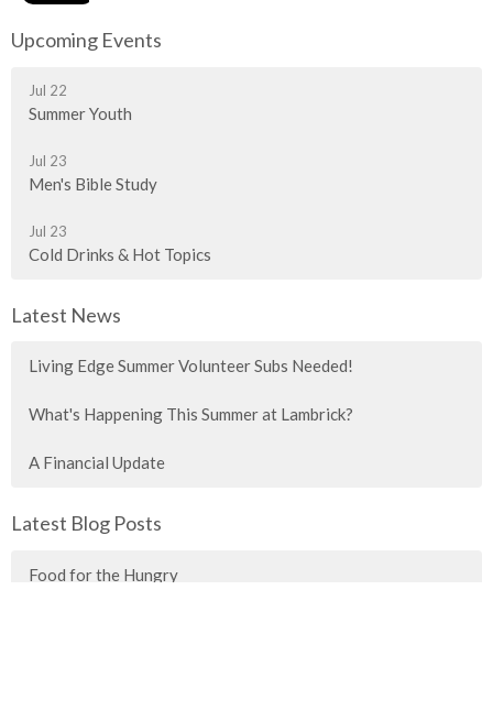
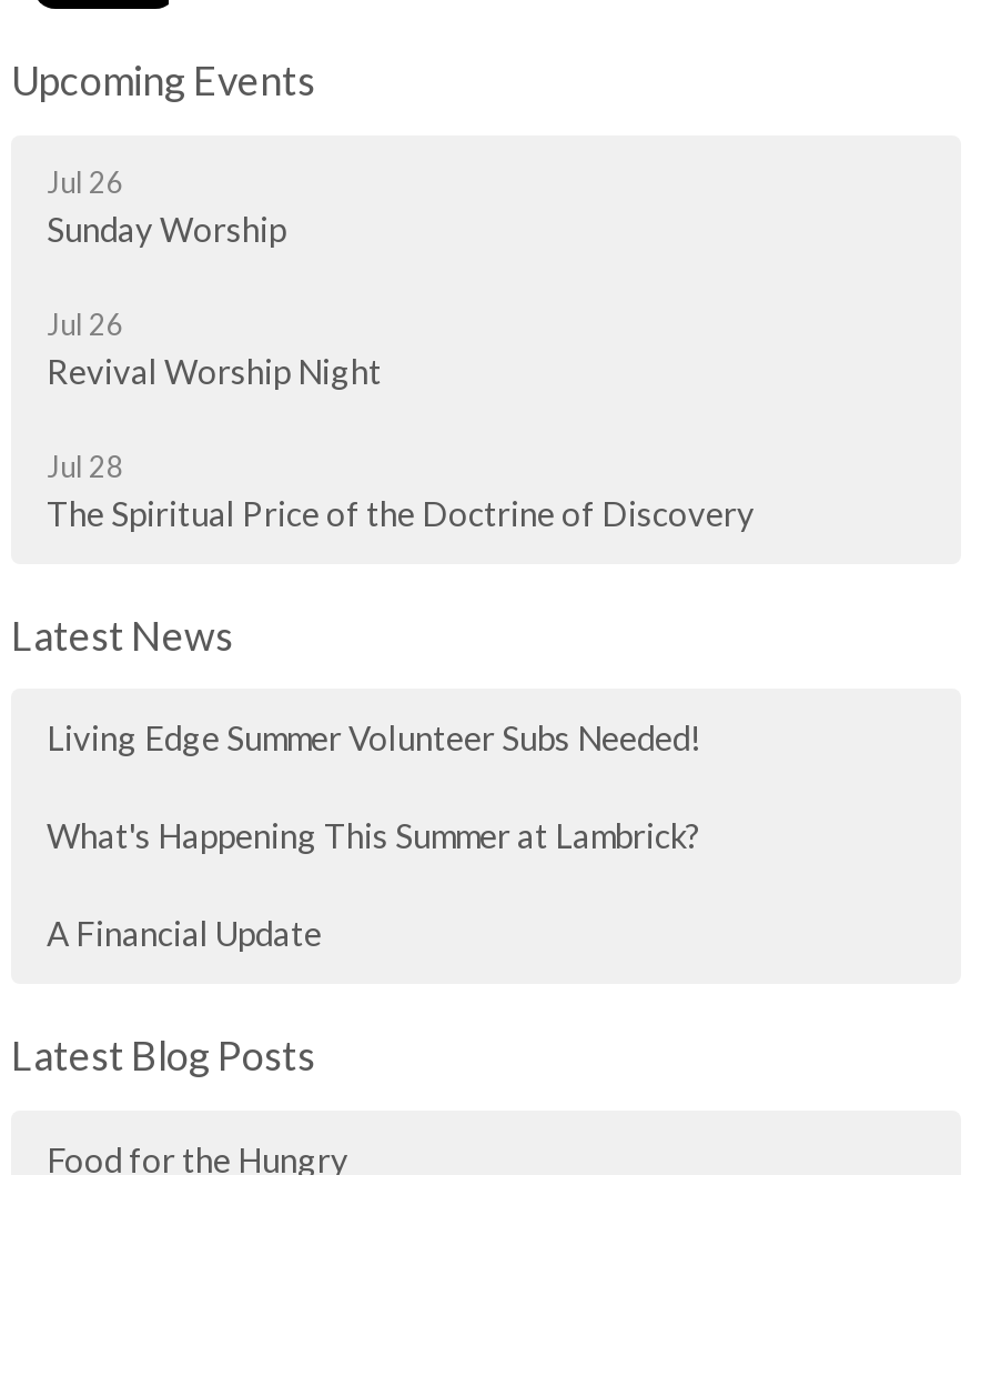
[29,81,132,123] Jul 22 | Summer Youth -> [47,164,286,248] Jul 26 | Sunday Worship
[29,152,157,193] Jul 23 | Men's Bible Study -> [47,306,382,390] Jul 26 | Revival Worship Night
[29,222,211,264] Jul 23 | Cold Drinks & Hot Topics -> [47,448,755,532] Jul 28 | The Spiritual Price of the Doctrine of Discovery

